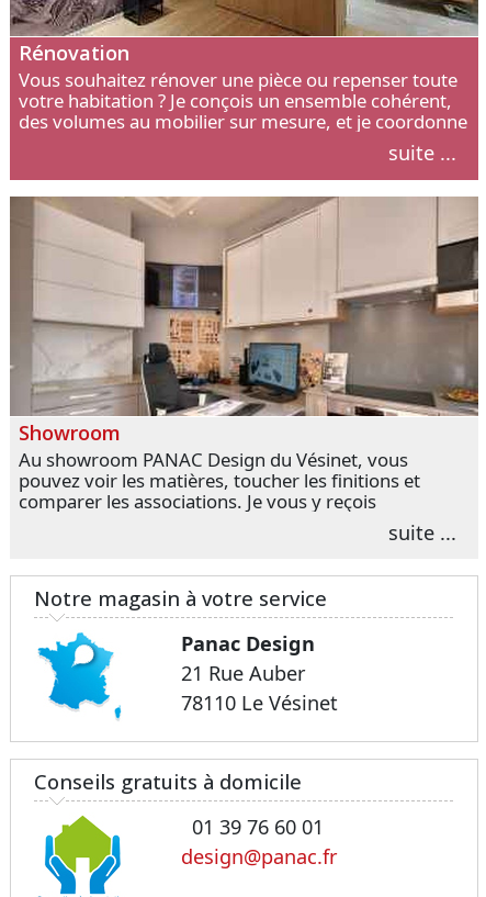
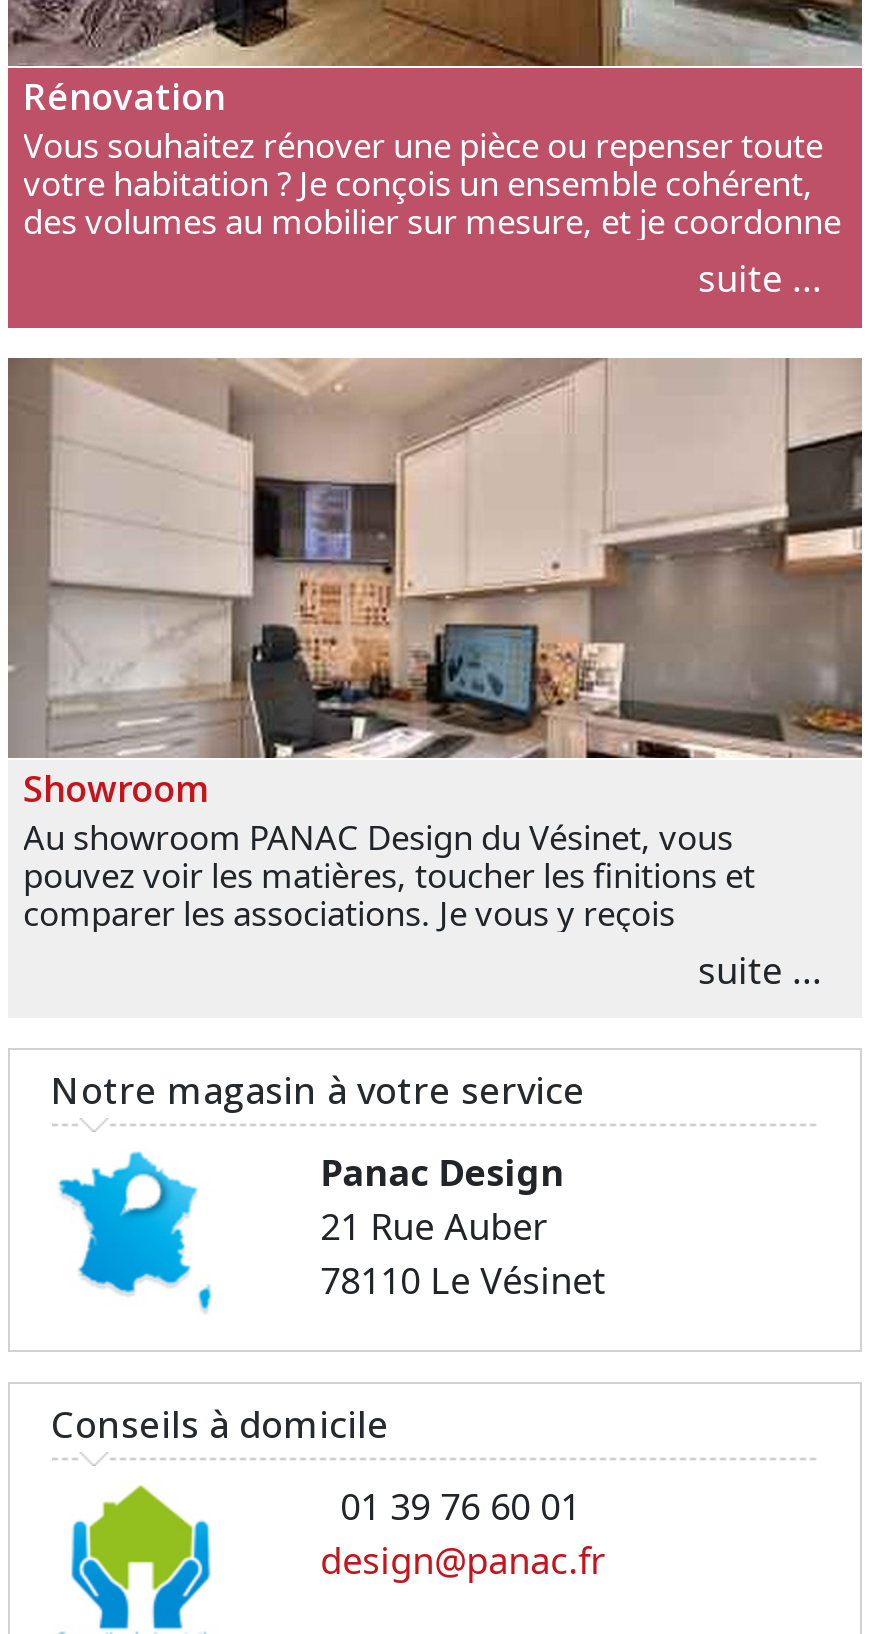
[33,769,301,795] Conseils gratuits à domicile -> [51,1400,389,1448] Conseils à domicile

